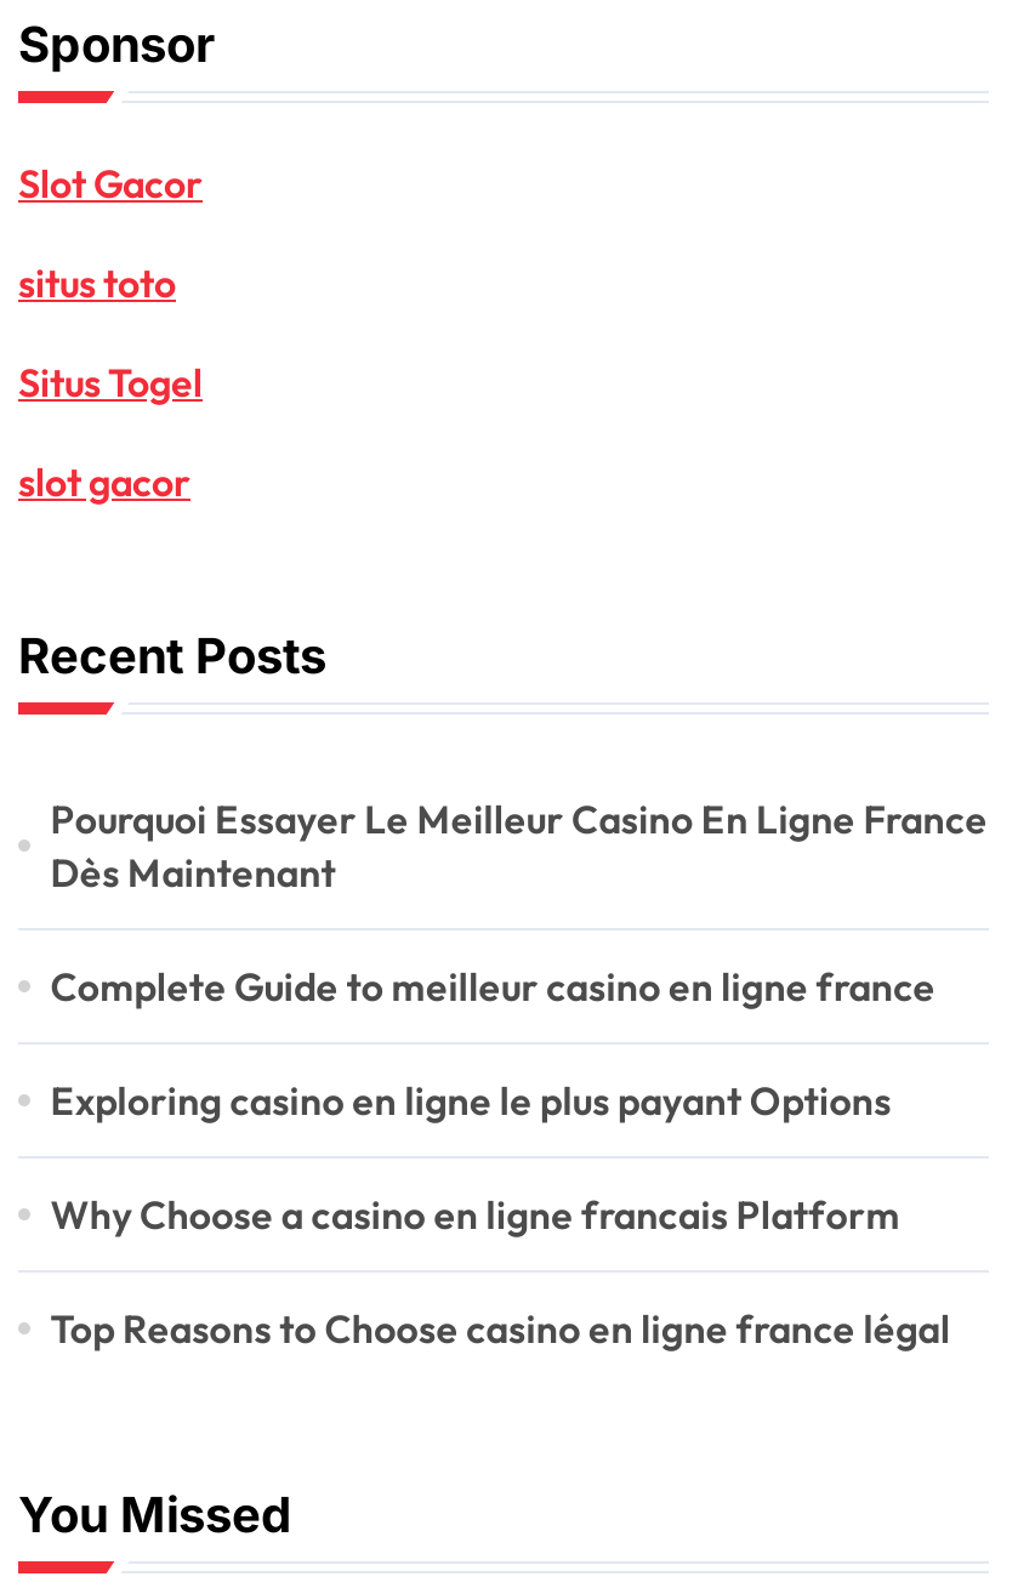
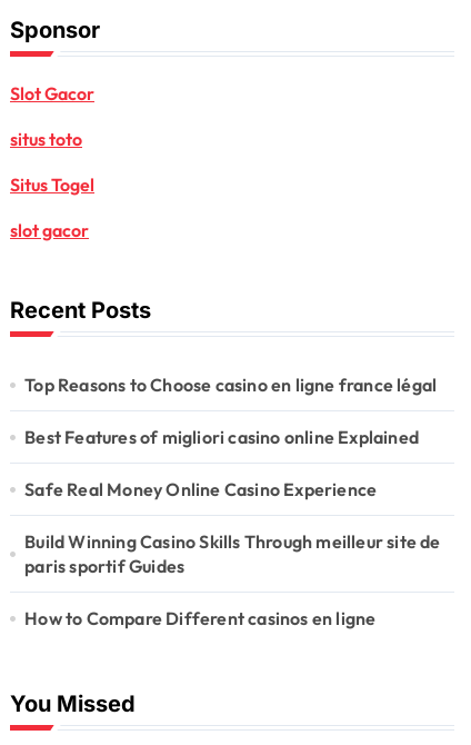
[50,795,987,1239] Pourquoi Essayer Le Meilleur Casino En Ligne France | Dès Maintenant | Complete Guide to meilleur casino en ligne france | Exploring casino en ligne le plus payant Options | Why Choose a casino en ligne francais Platform -> none
moved [50,1304,951,1353] -> [25,374,437,396]: Top Reasons to Choose casino en ligne france légal
none -> [25,426,441,629] Best Features of migliori casino online Explained | Safe Real Money Online Casino Experience | Build Winning Casino Skills Through meilleur site de | paris sportif Guides | How to Compare Different casinos en ligne

